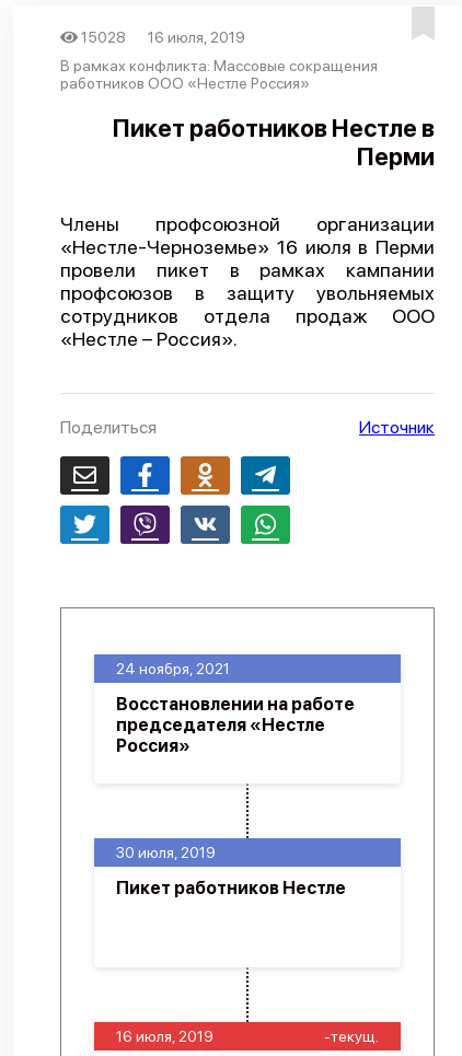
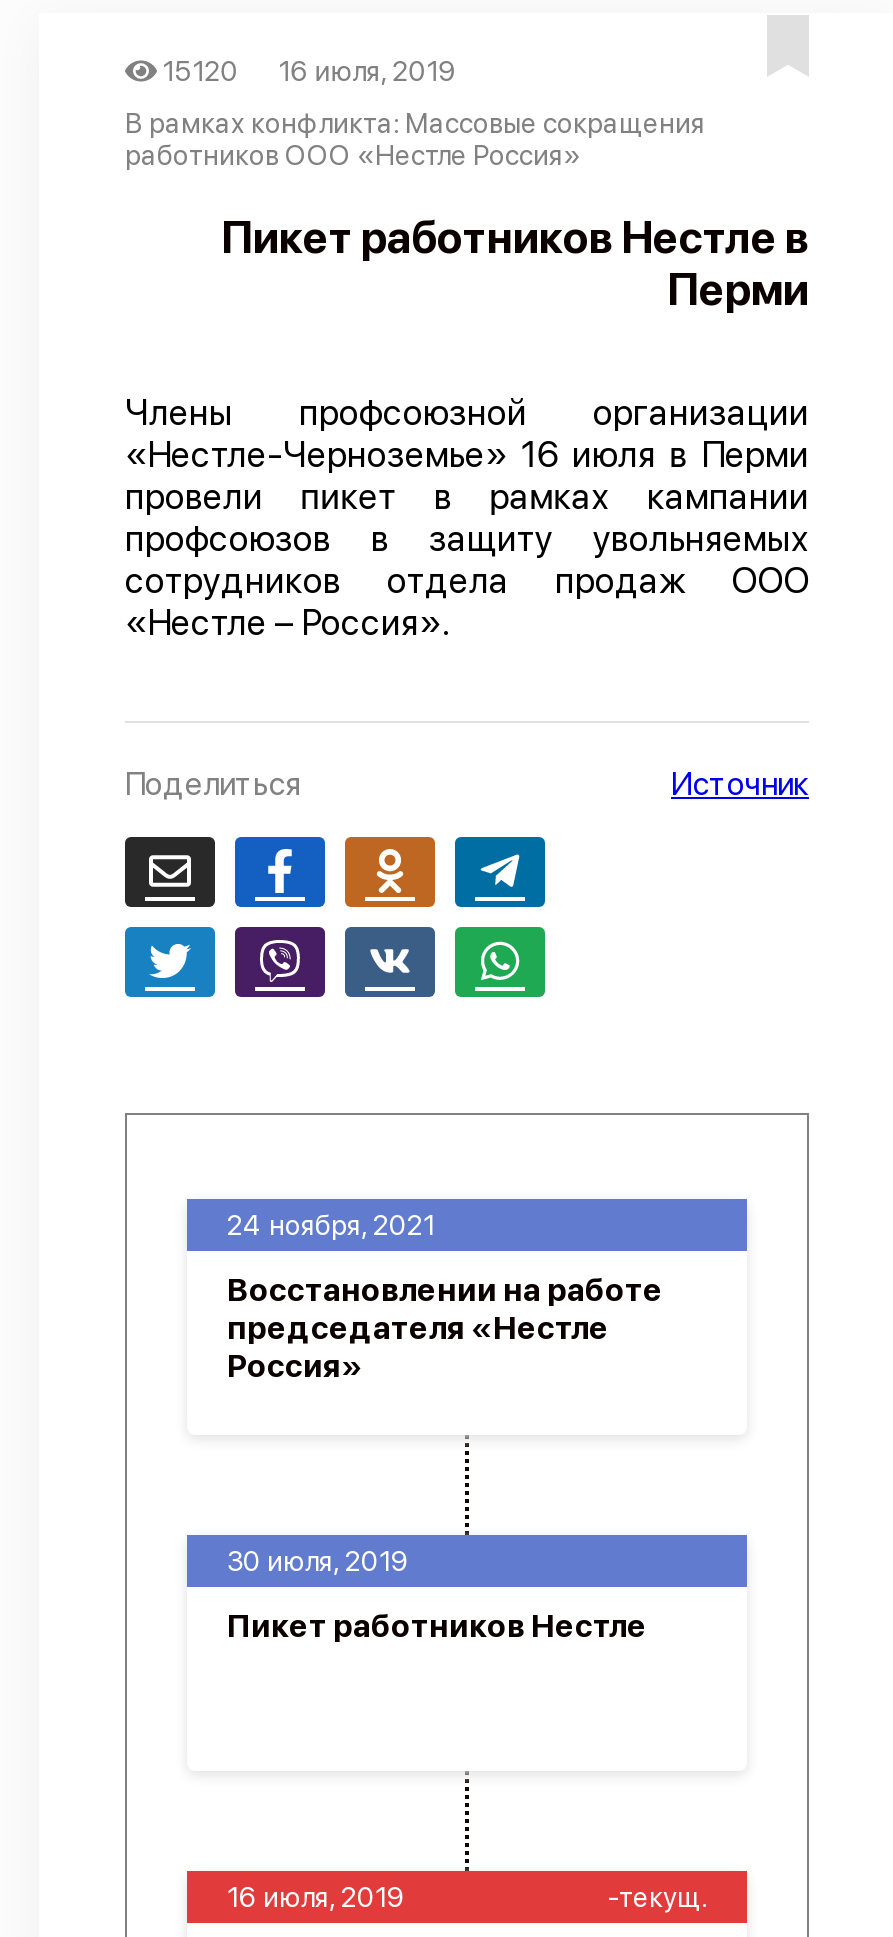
[78,28,245,46] 15028 16 июля, 2019 -> [157,55,457,87] 15120 16 июля, 2019

